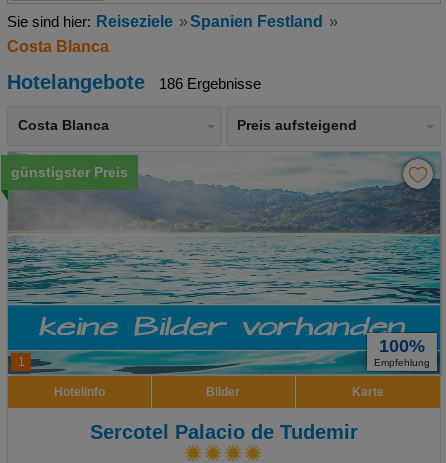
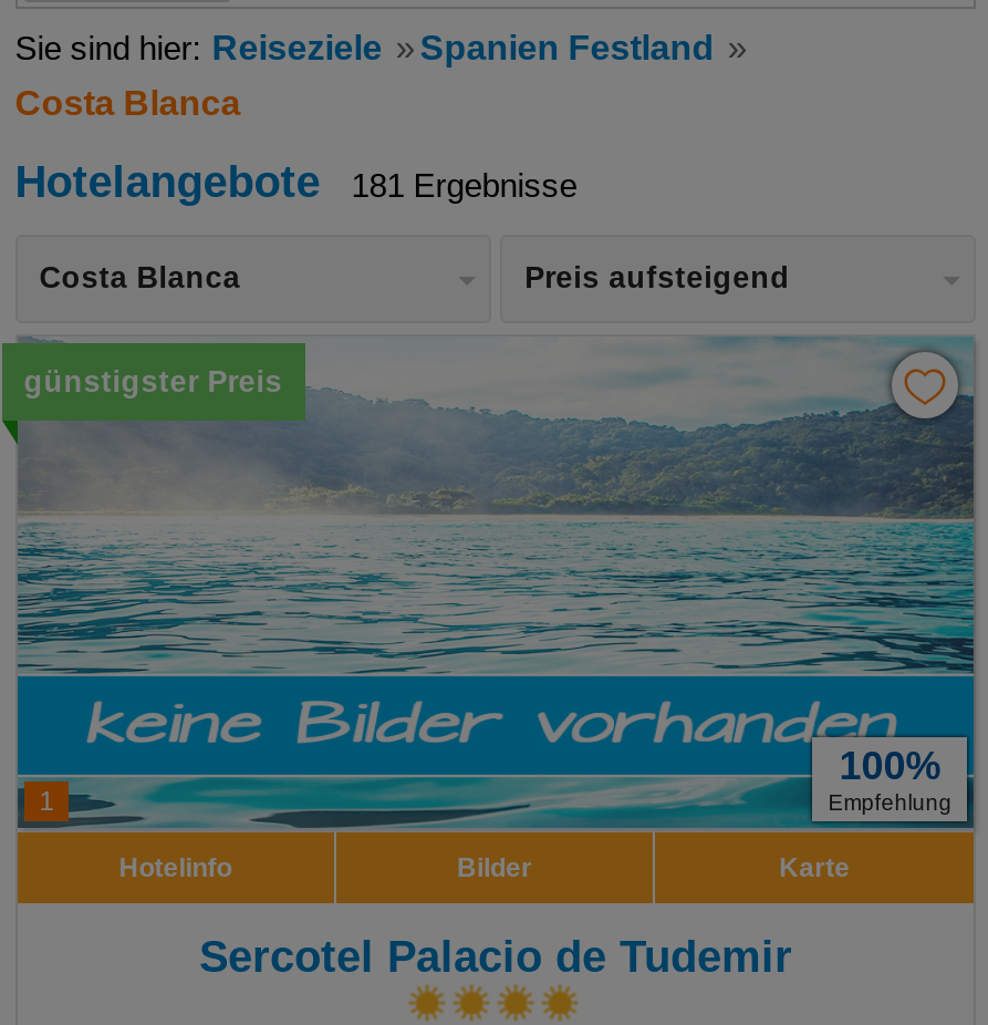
[7,71,261,93] Hotelangebote 186 Ergebnisse -> [15,157,577,206] Hotelangebote 181 Ergebnisse

